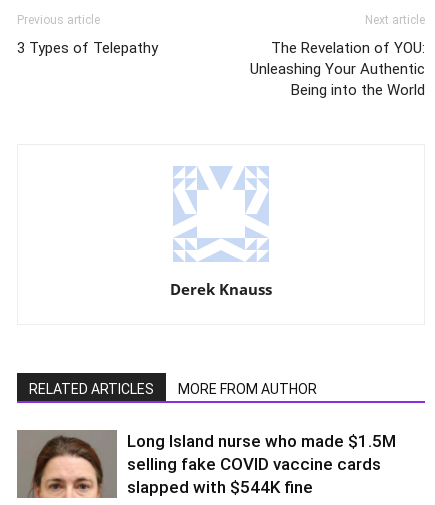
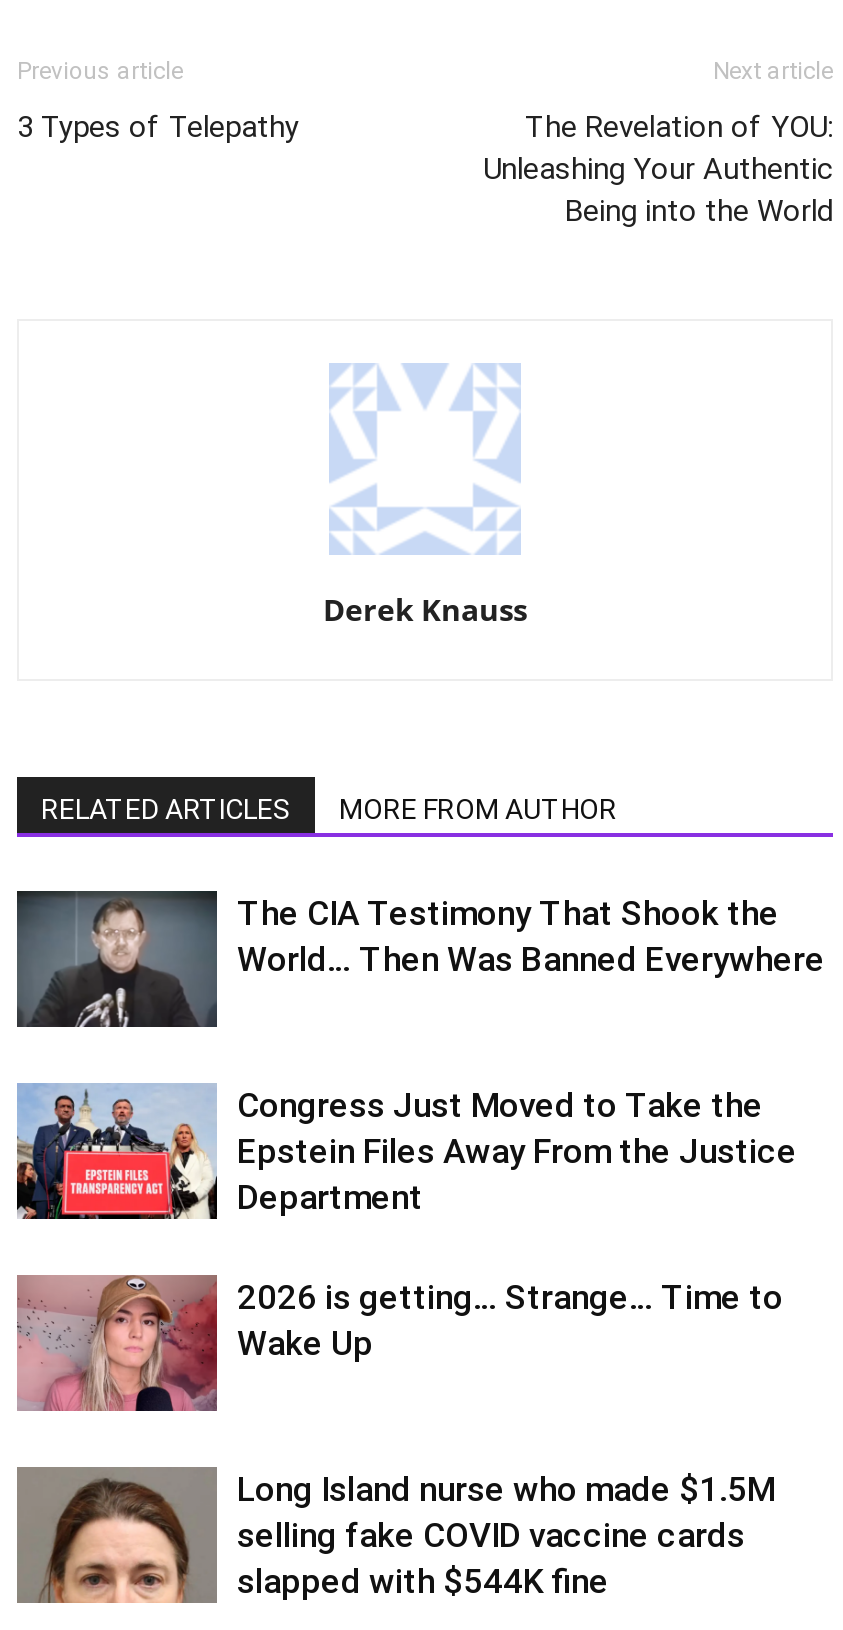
none -> [15,889,825,1029] [image] | The CIA Testimony That Shook the | World… Then Was Banned Everywhere
none -> [15,1081,797,1362] [image] | Congress Just Moved to Take the | Epstein Files Away From the Justice | Department | 2026 is getting… Strange… Time to | Wake Up
none -> [15,1273,219,1413] [image]

